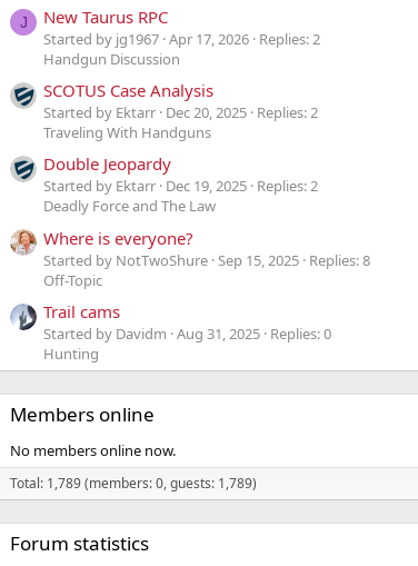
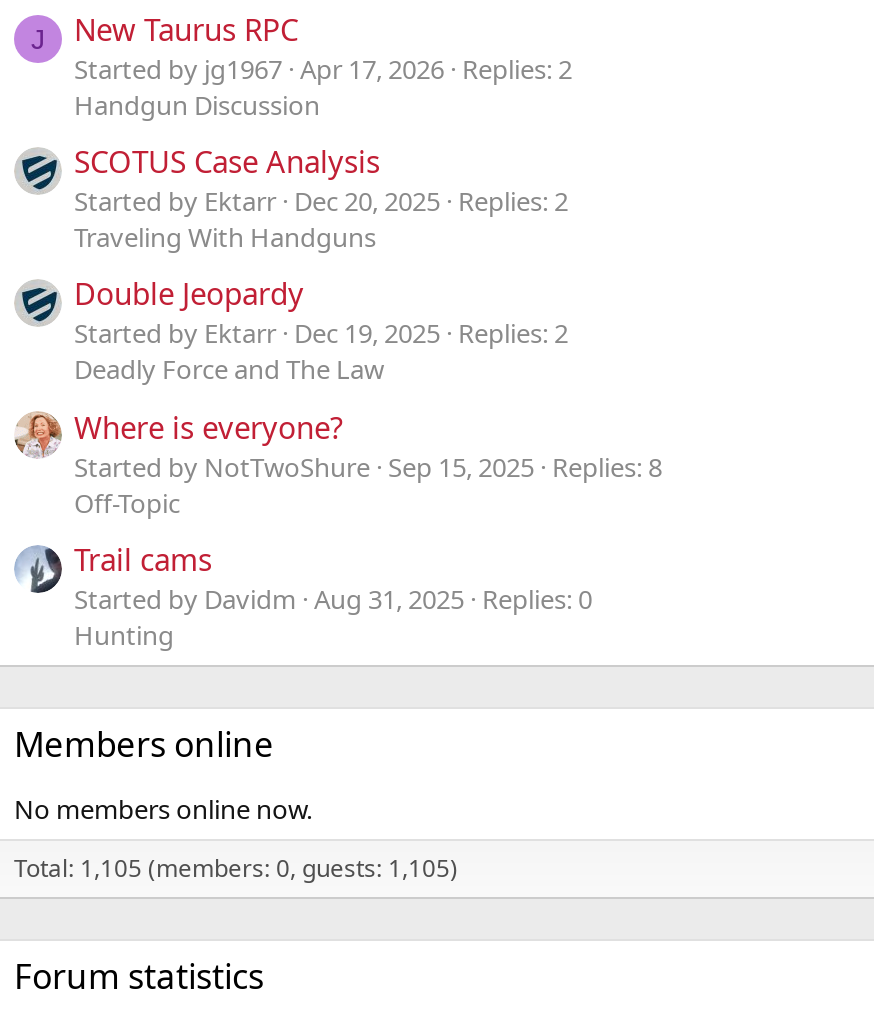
[10,474,257,493] Total: 1,789 (members: 0, guests: 1,789) -> [14,851,458,885] Total: 1,105 (members: 0, guests: 1,105)

